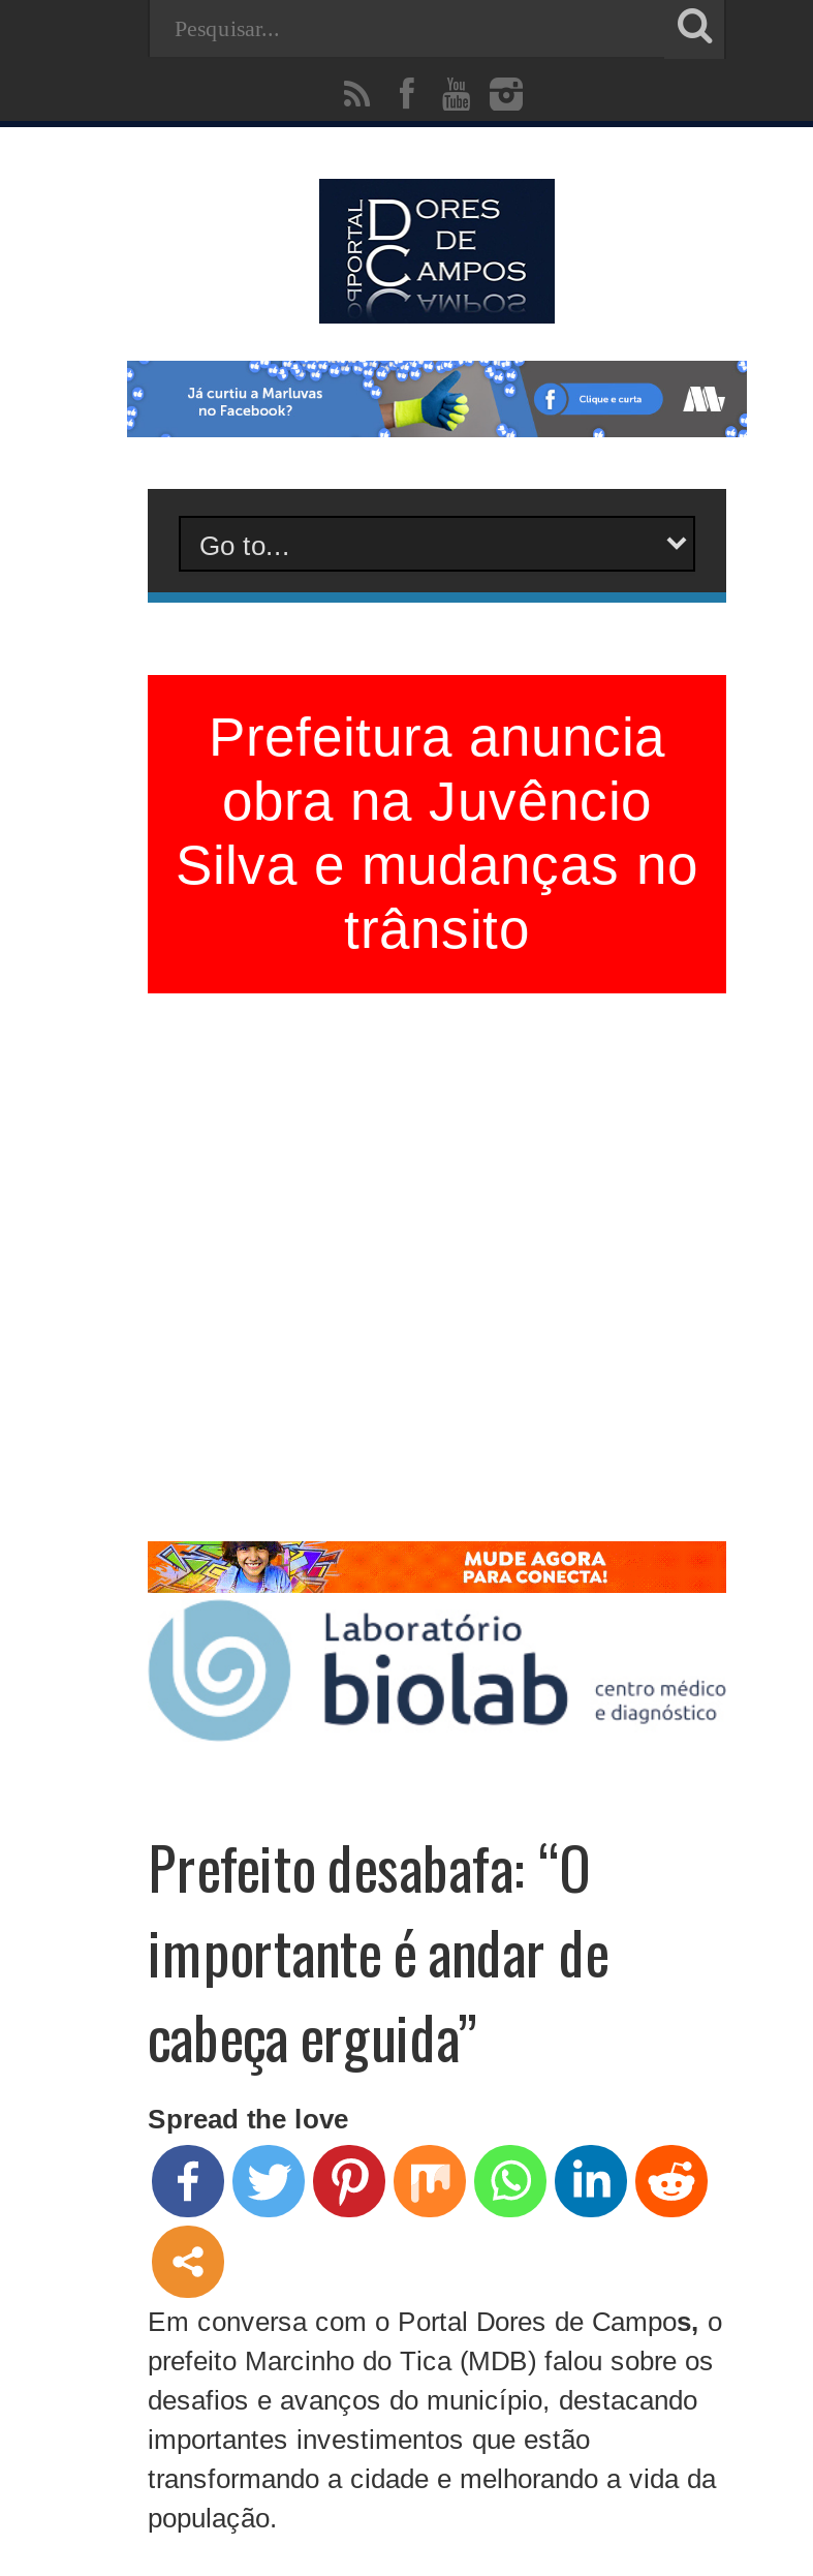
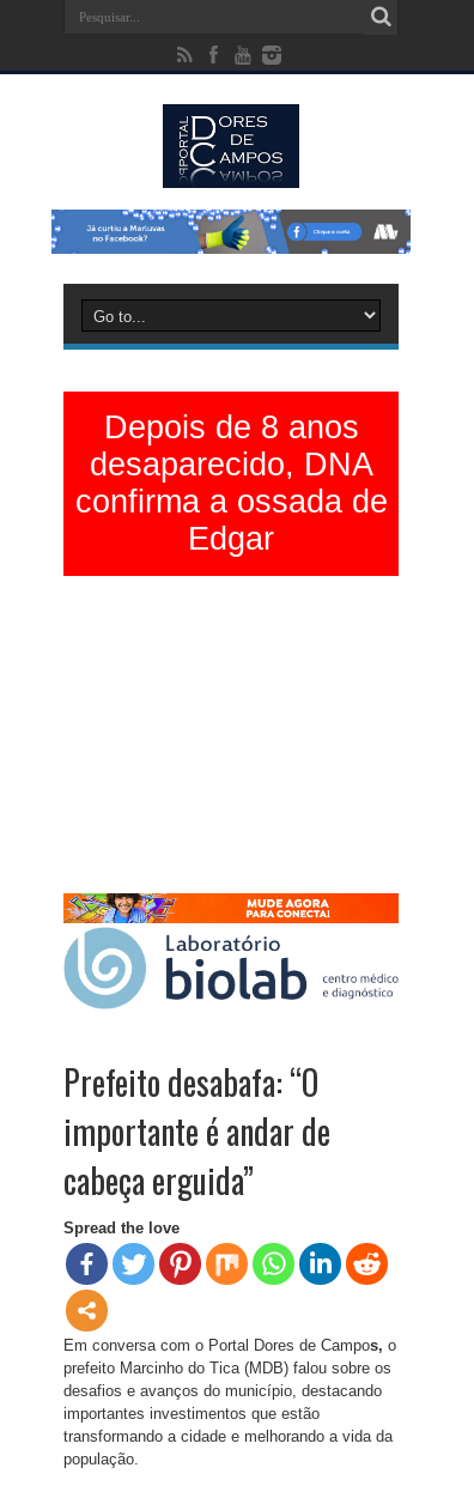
[176,707,698,961] Prefeitura anuncia | obra na Juvêncio | Silva e mudanças no | trânsito -> [75,410,387,557] Depois de 8 anos | desaparecido, DNA | confirma a ossada de | Edgar

